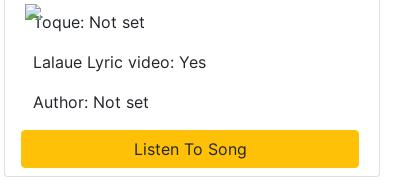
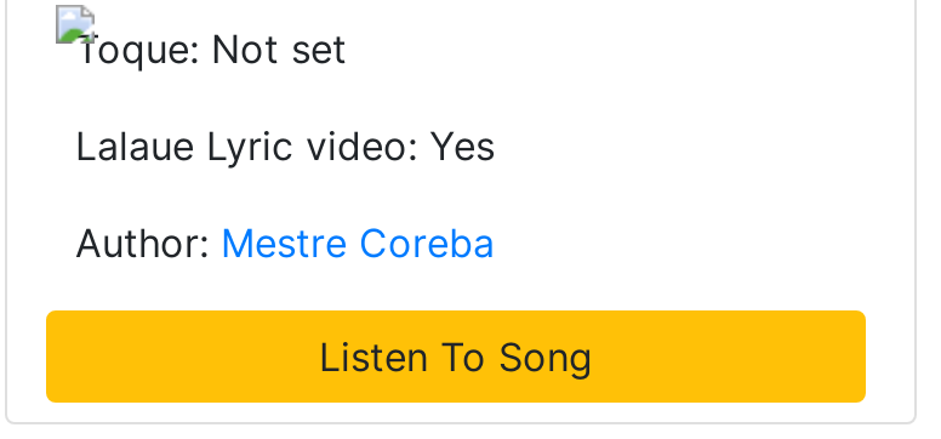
[33,92,149,112] Author: Not set -> [75,219,495,267] Author: Mestre Coreba

